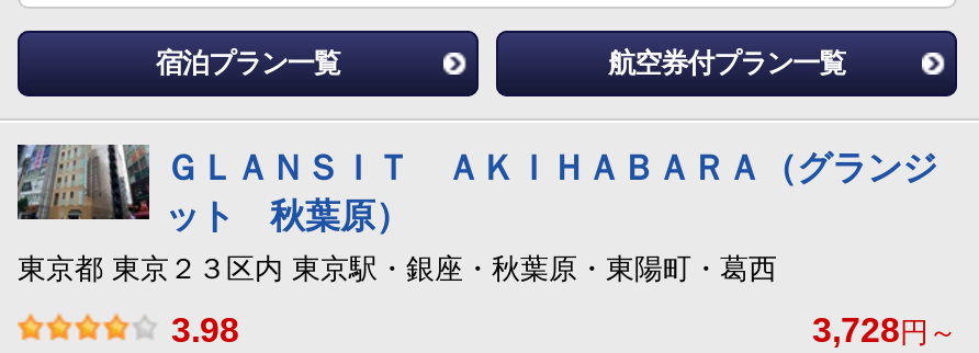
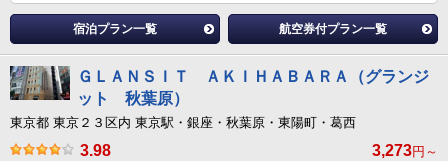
[812,310,957,348] 3,728円～ -> [372,142,438,159] 3,273円～

